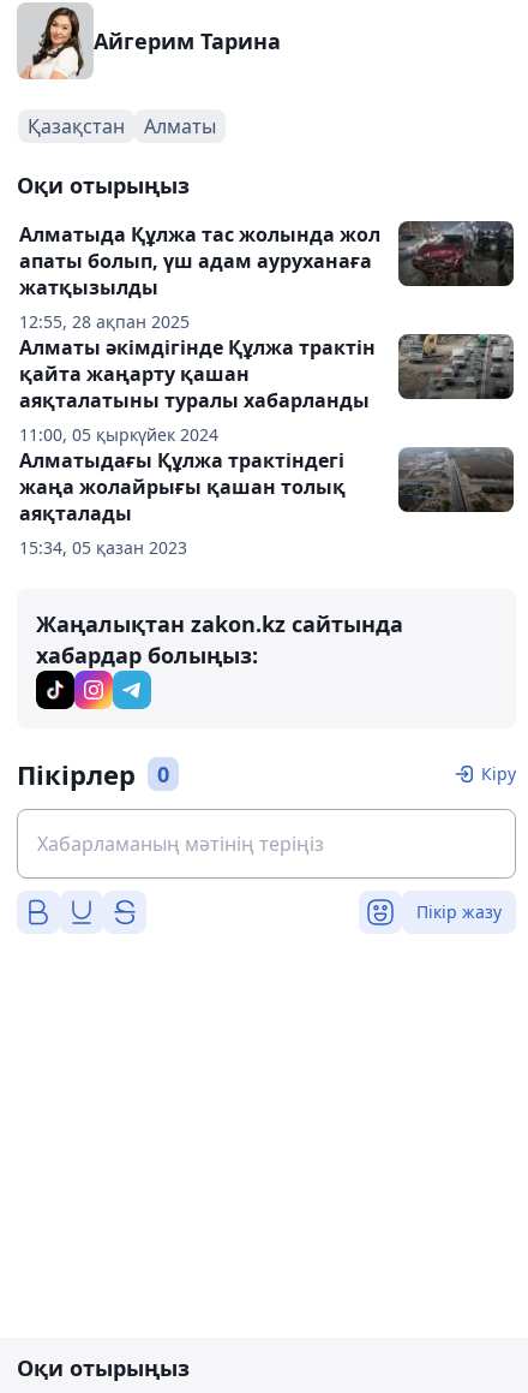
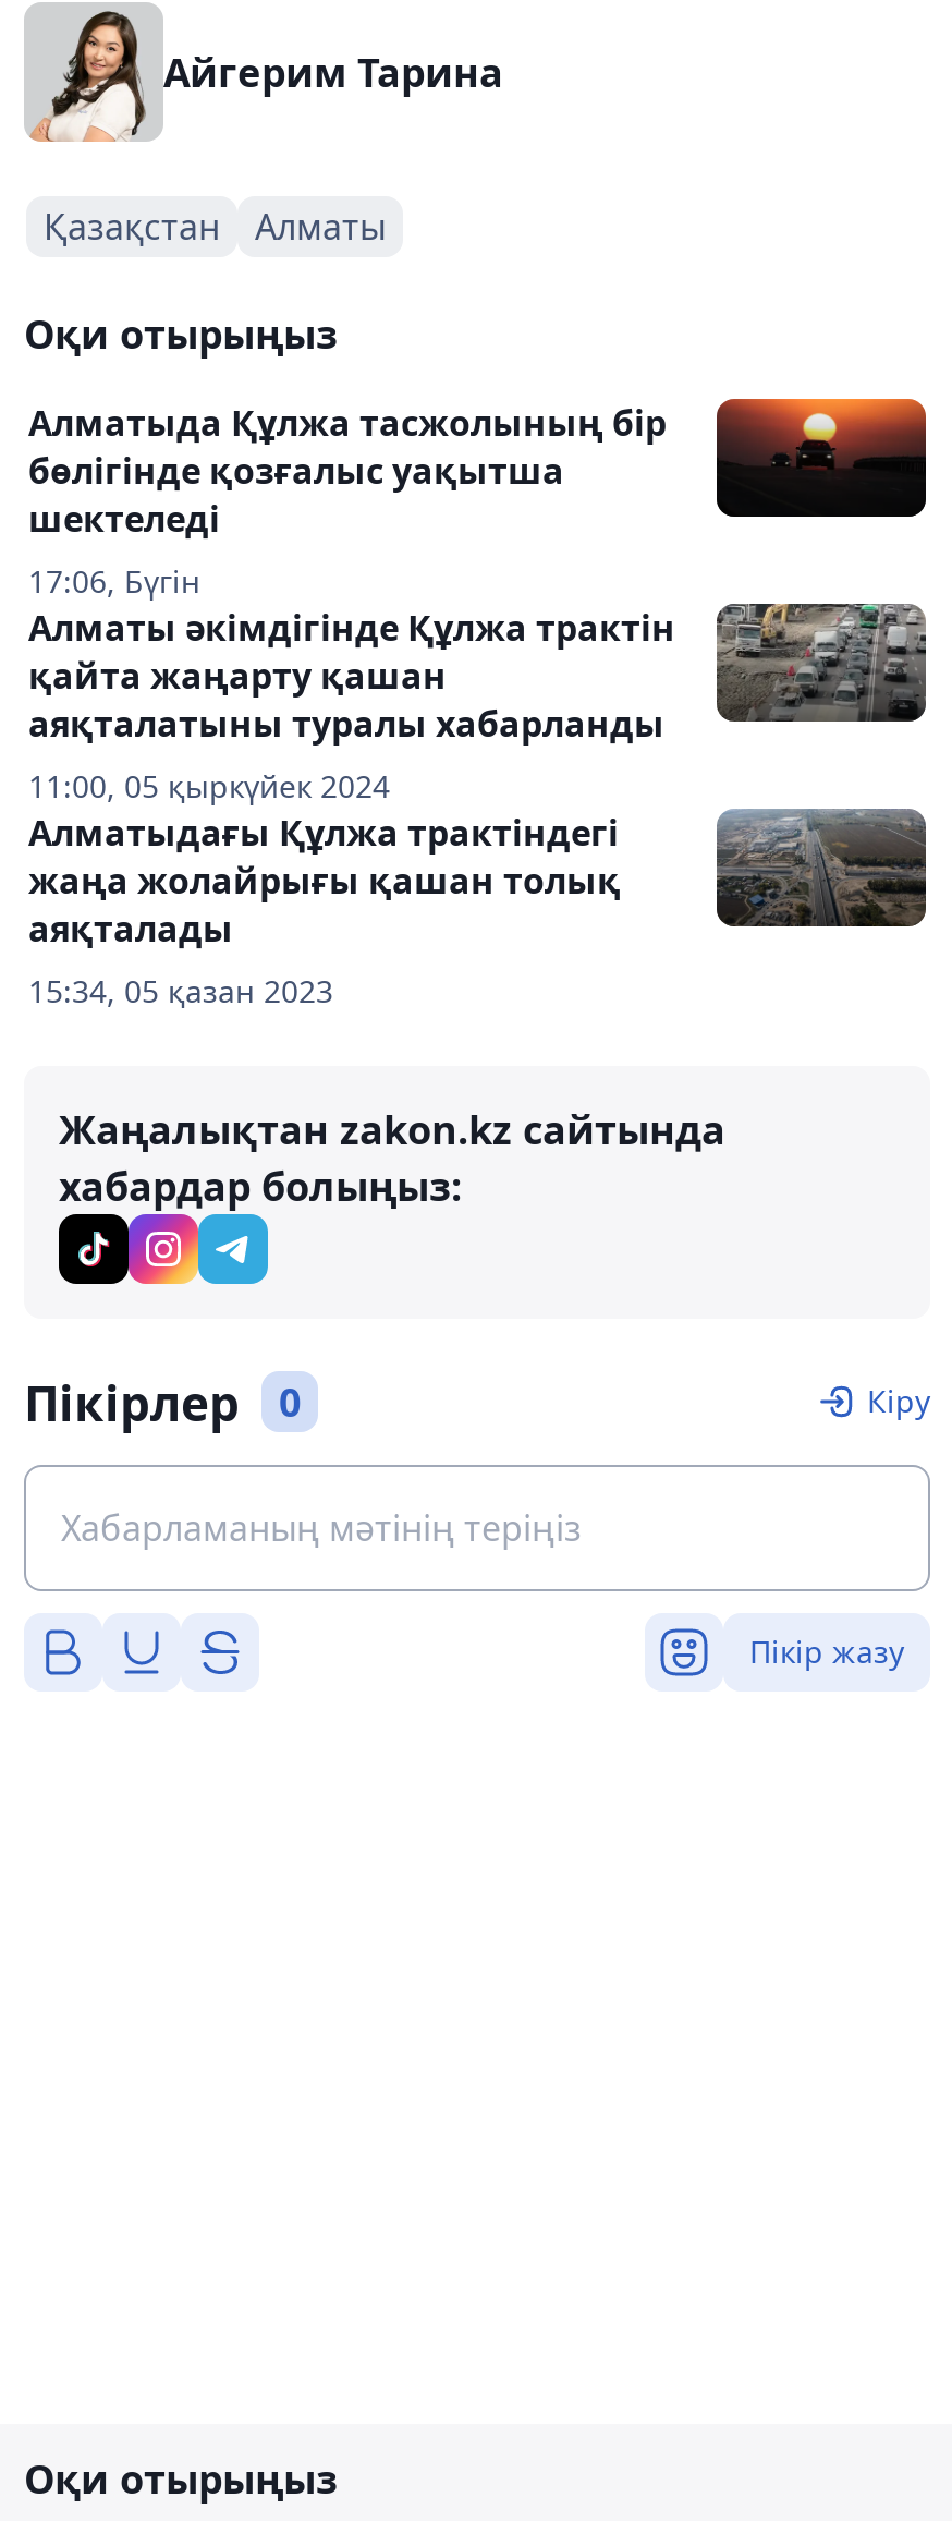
[19,220,514,300] [image] | Алматыда Құлжа тас жолында жол | апаты болып, үш адам ауруханаға | жатқызылды -> [28,397,926,543] [image] | Алматыда Құлжа тасжолының бір | бөлігінде қозғалыс уақытша | шектеледі
[19,310,190,333] 12:55, 28 ақпан 2025 -> [28,560,200,602] 17:06, Бүгін

